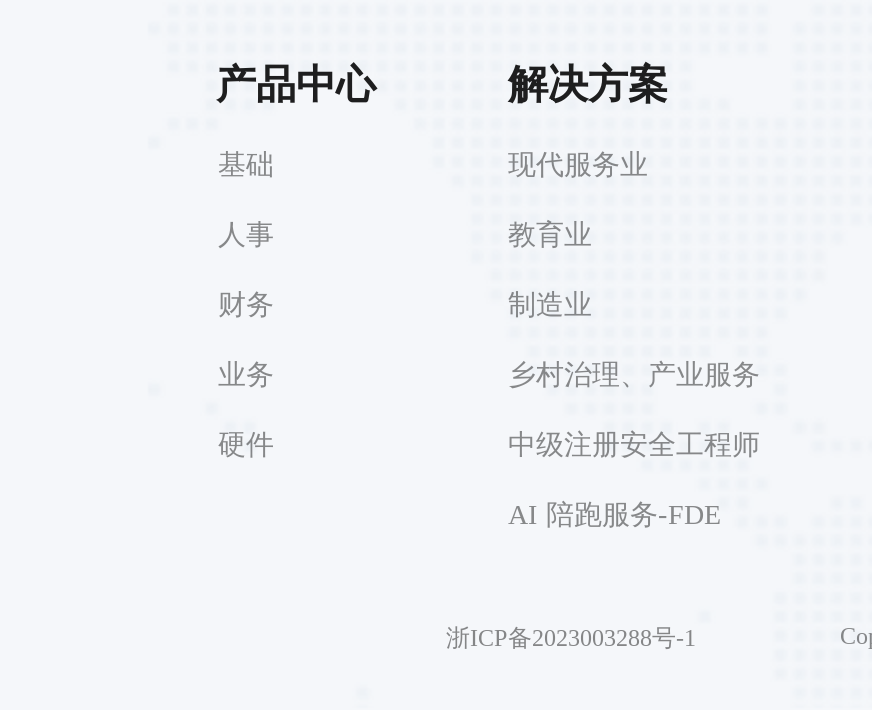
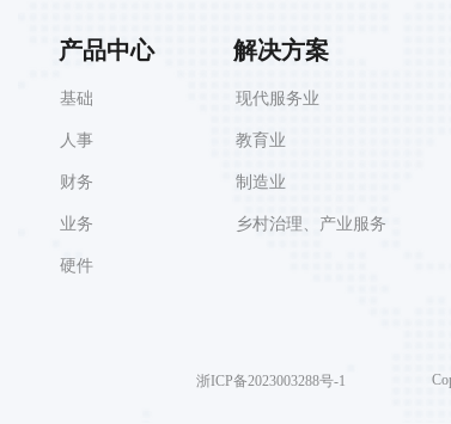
[508,430,760,530] 中级注册安全工程师 | AI 陪跑服务-FDE -> none

